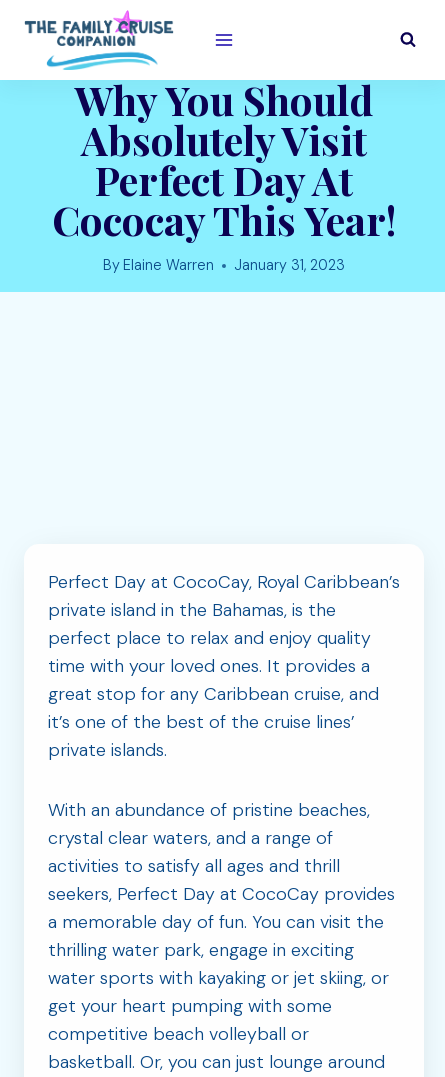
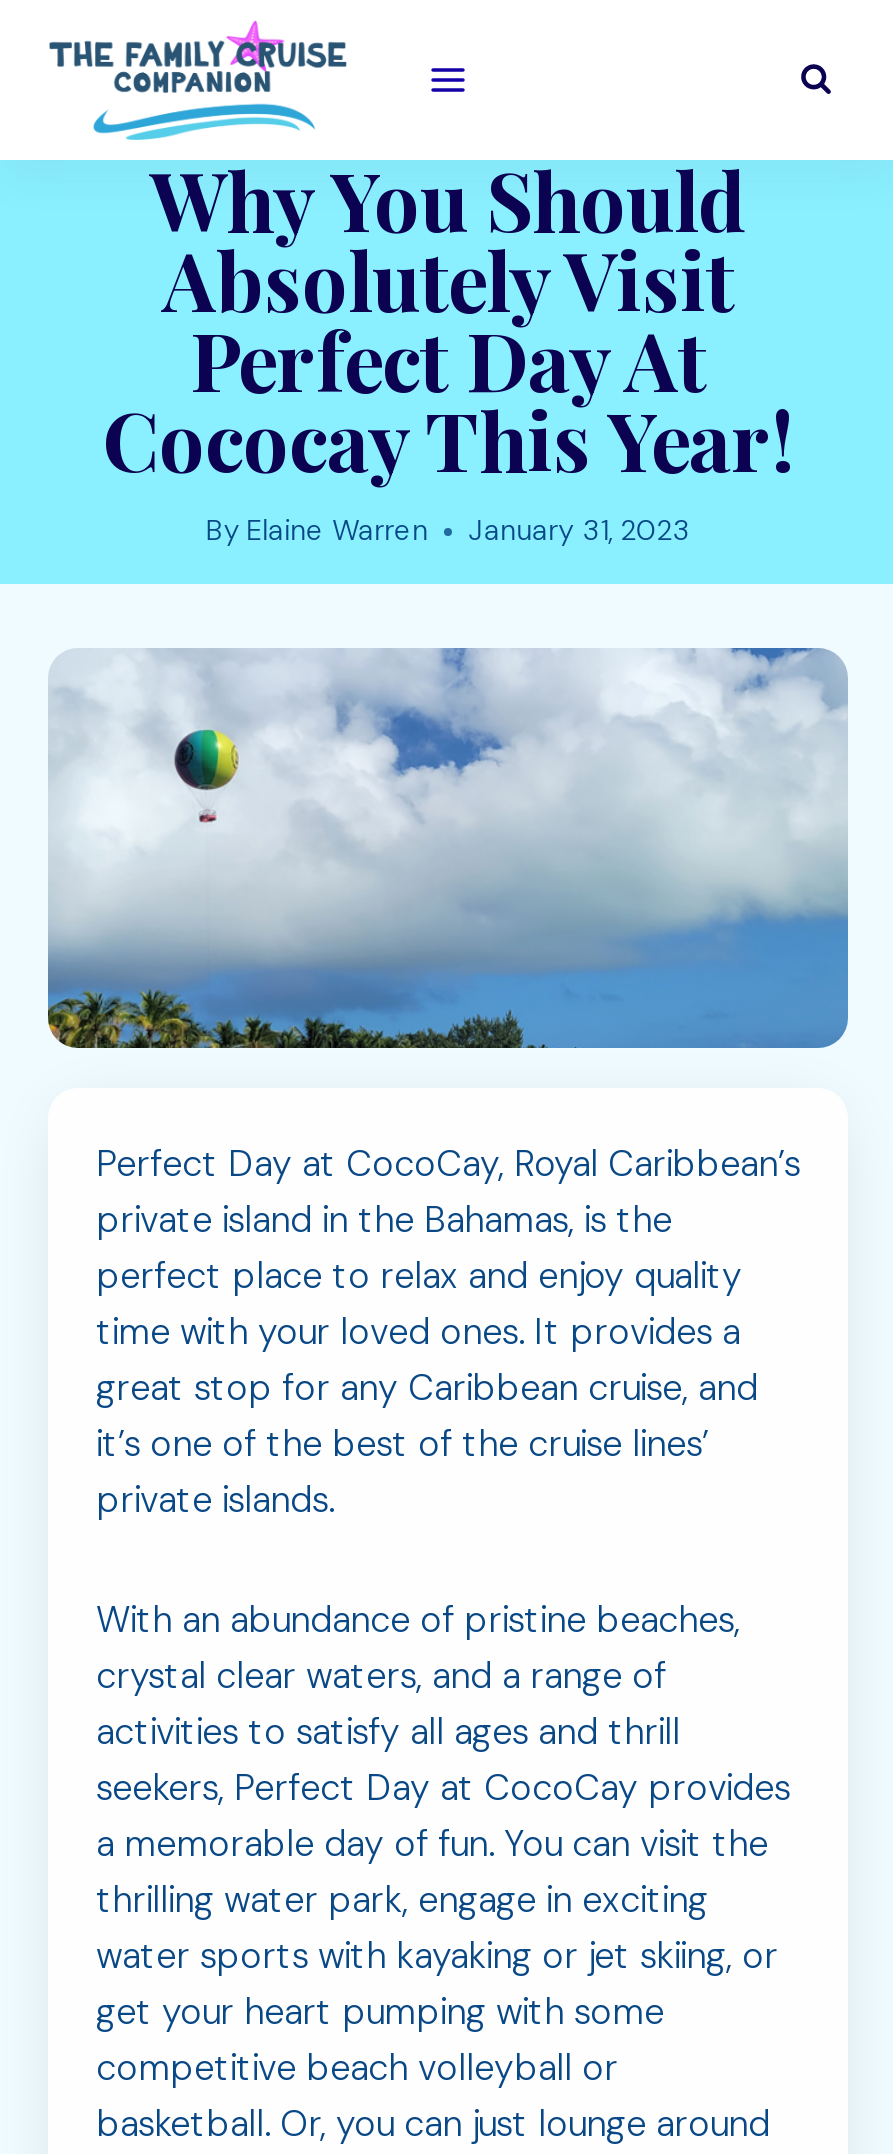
none -> [46,646,850,1050] [image]

